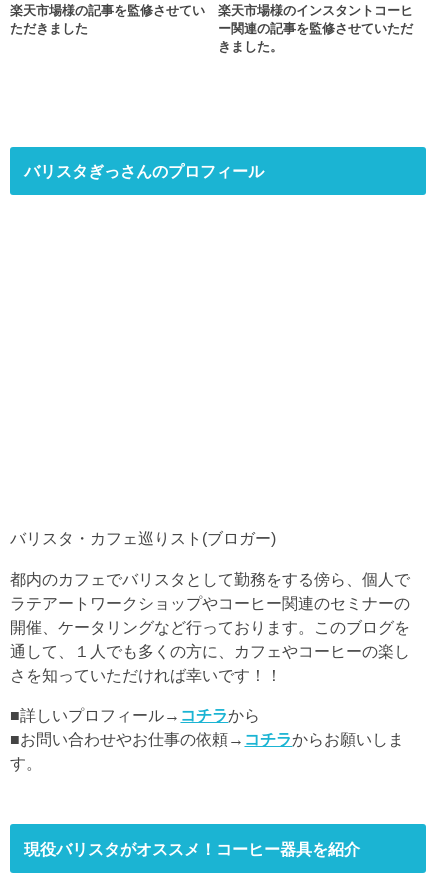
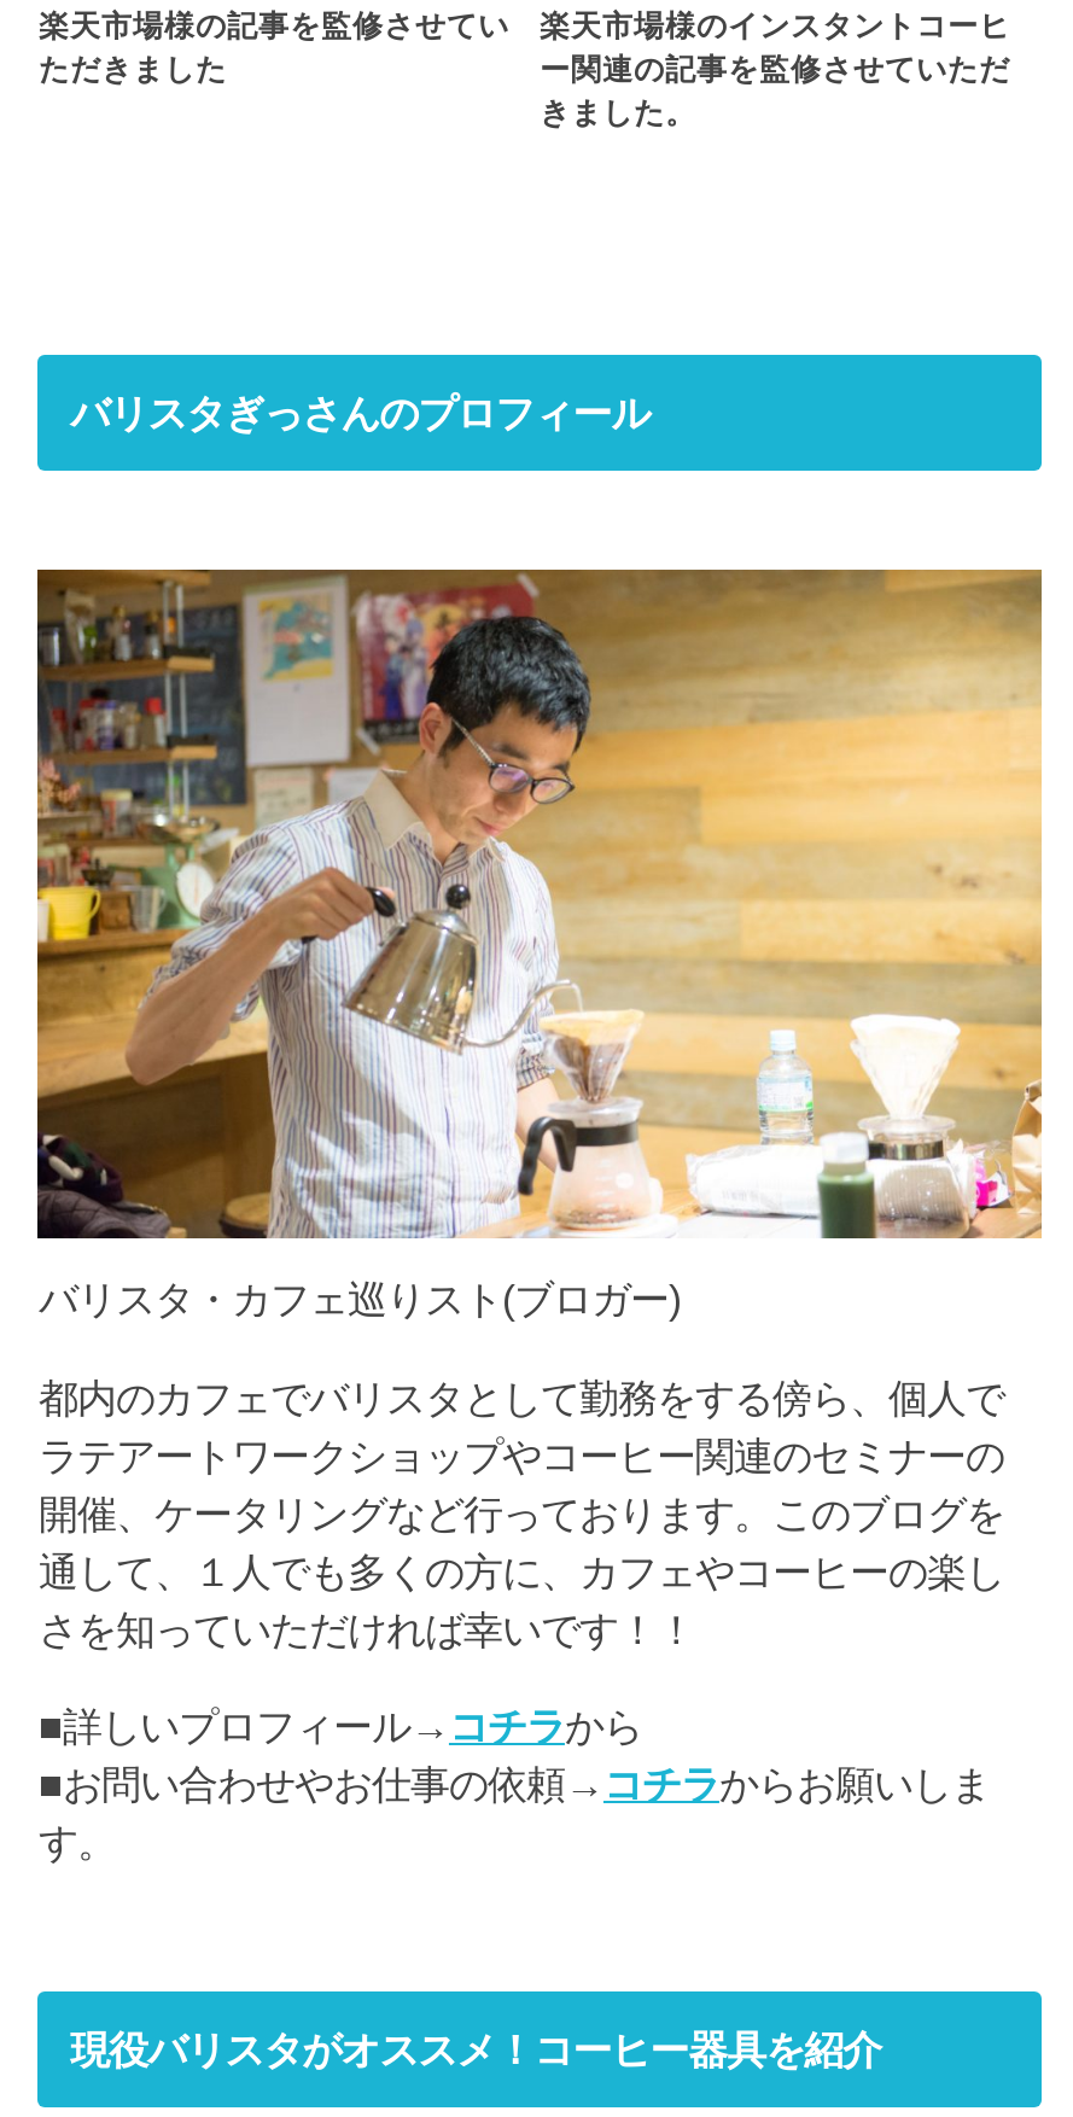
none -> [35,567,1044,1241] [image]

